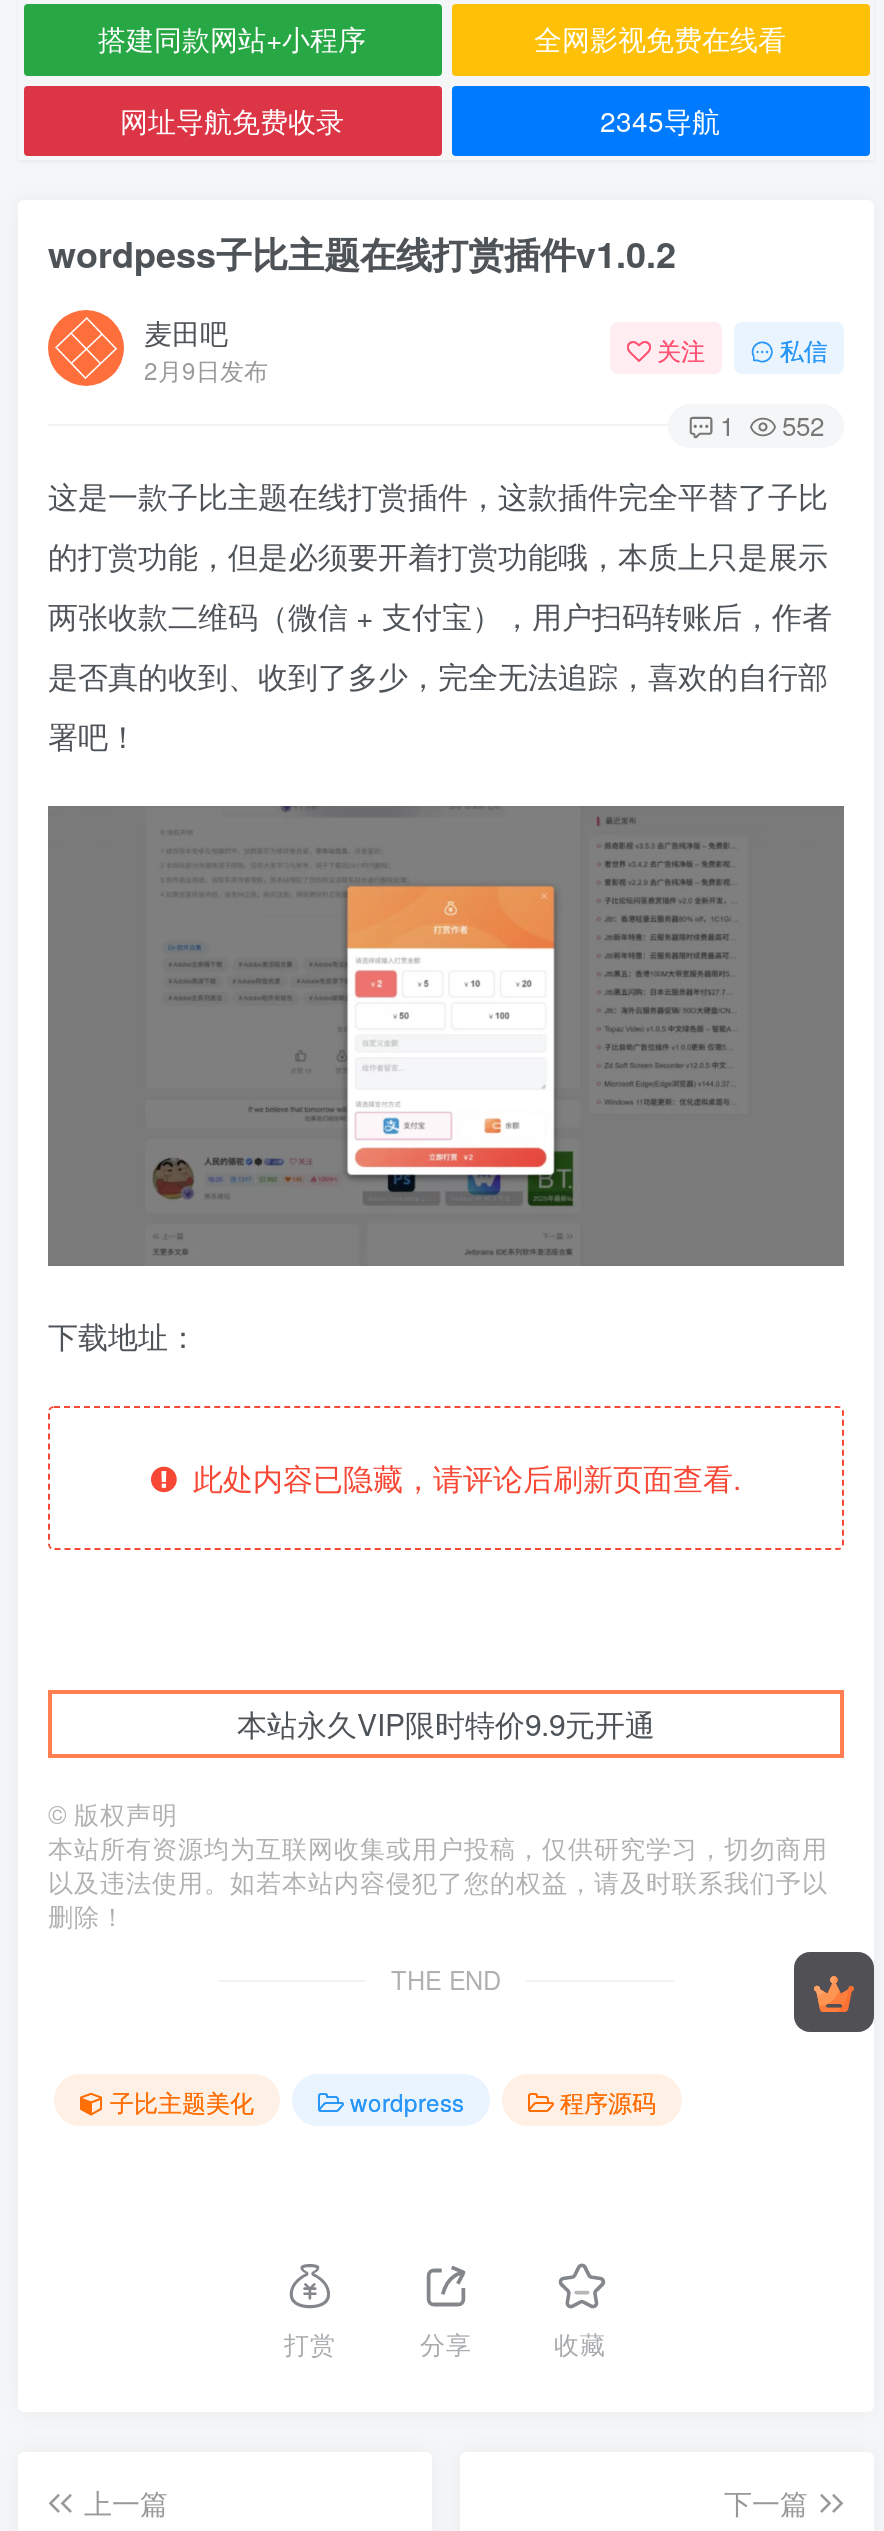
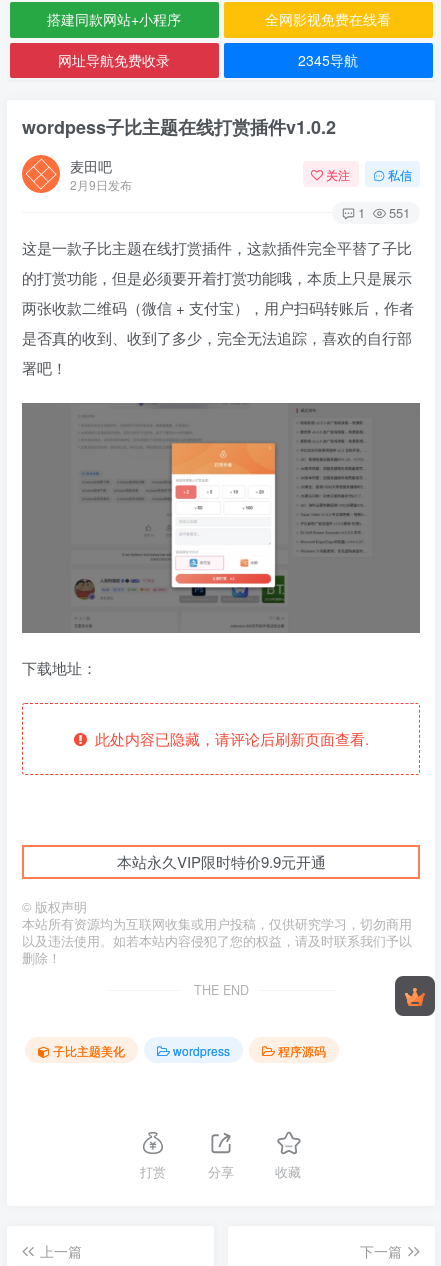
[720,407,824,445] 1 552 -> [358,203,410,222] 1 551

